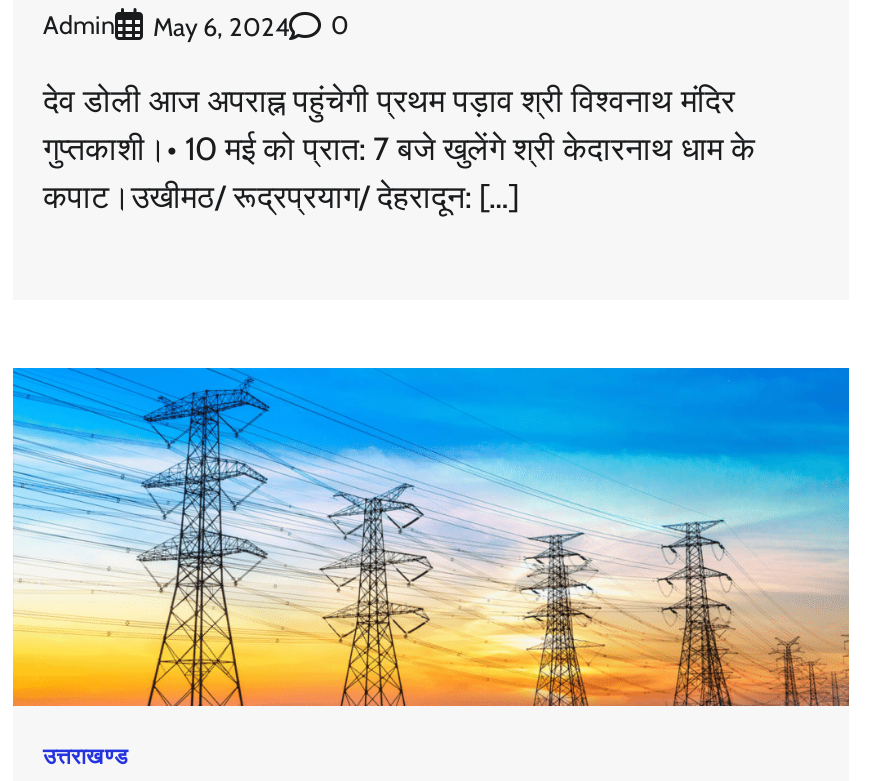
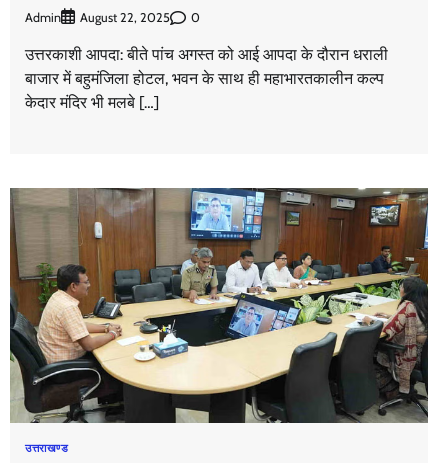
[153,11,289,41] May 6, 2024 -> [80,10,170,25] August 22, 2025
[43,81,755,215] देव डोली आज अपराह्न पहुंचेगी प्रथम पड़ाव श्री विश्वनाथ मंदिर | गुप्तकाशी।• 10 मई को प्रात: 7 बजे खुलेंगे श्री केदारनाथ धाम के | कपाट।उखीमठ/ रूद्रप्रयाग/ देहरादून: […] -> [25,45,388,112] उत्तरकाशी आपदा: बीते पांच अगस्त को आई आपदा के दौरान धराली | बाजार में बहुमंजिला होटल, भवन के साथ ही महाभारतकालीन कल्प | केदार मंदिर भी मलबे […]
[11,365,851,707] [image] -> [9,187,429,424] [image]

